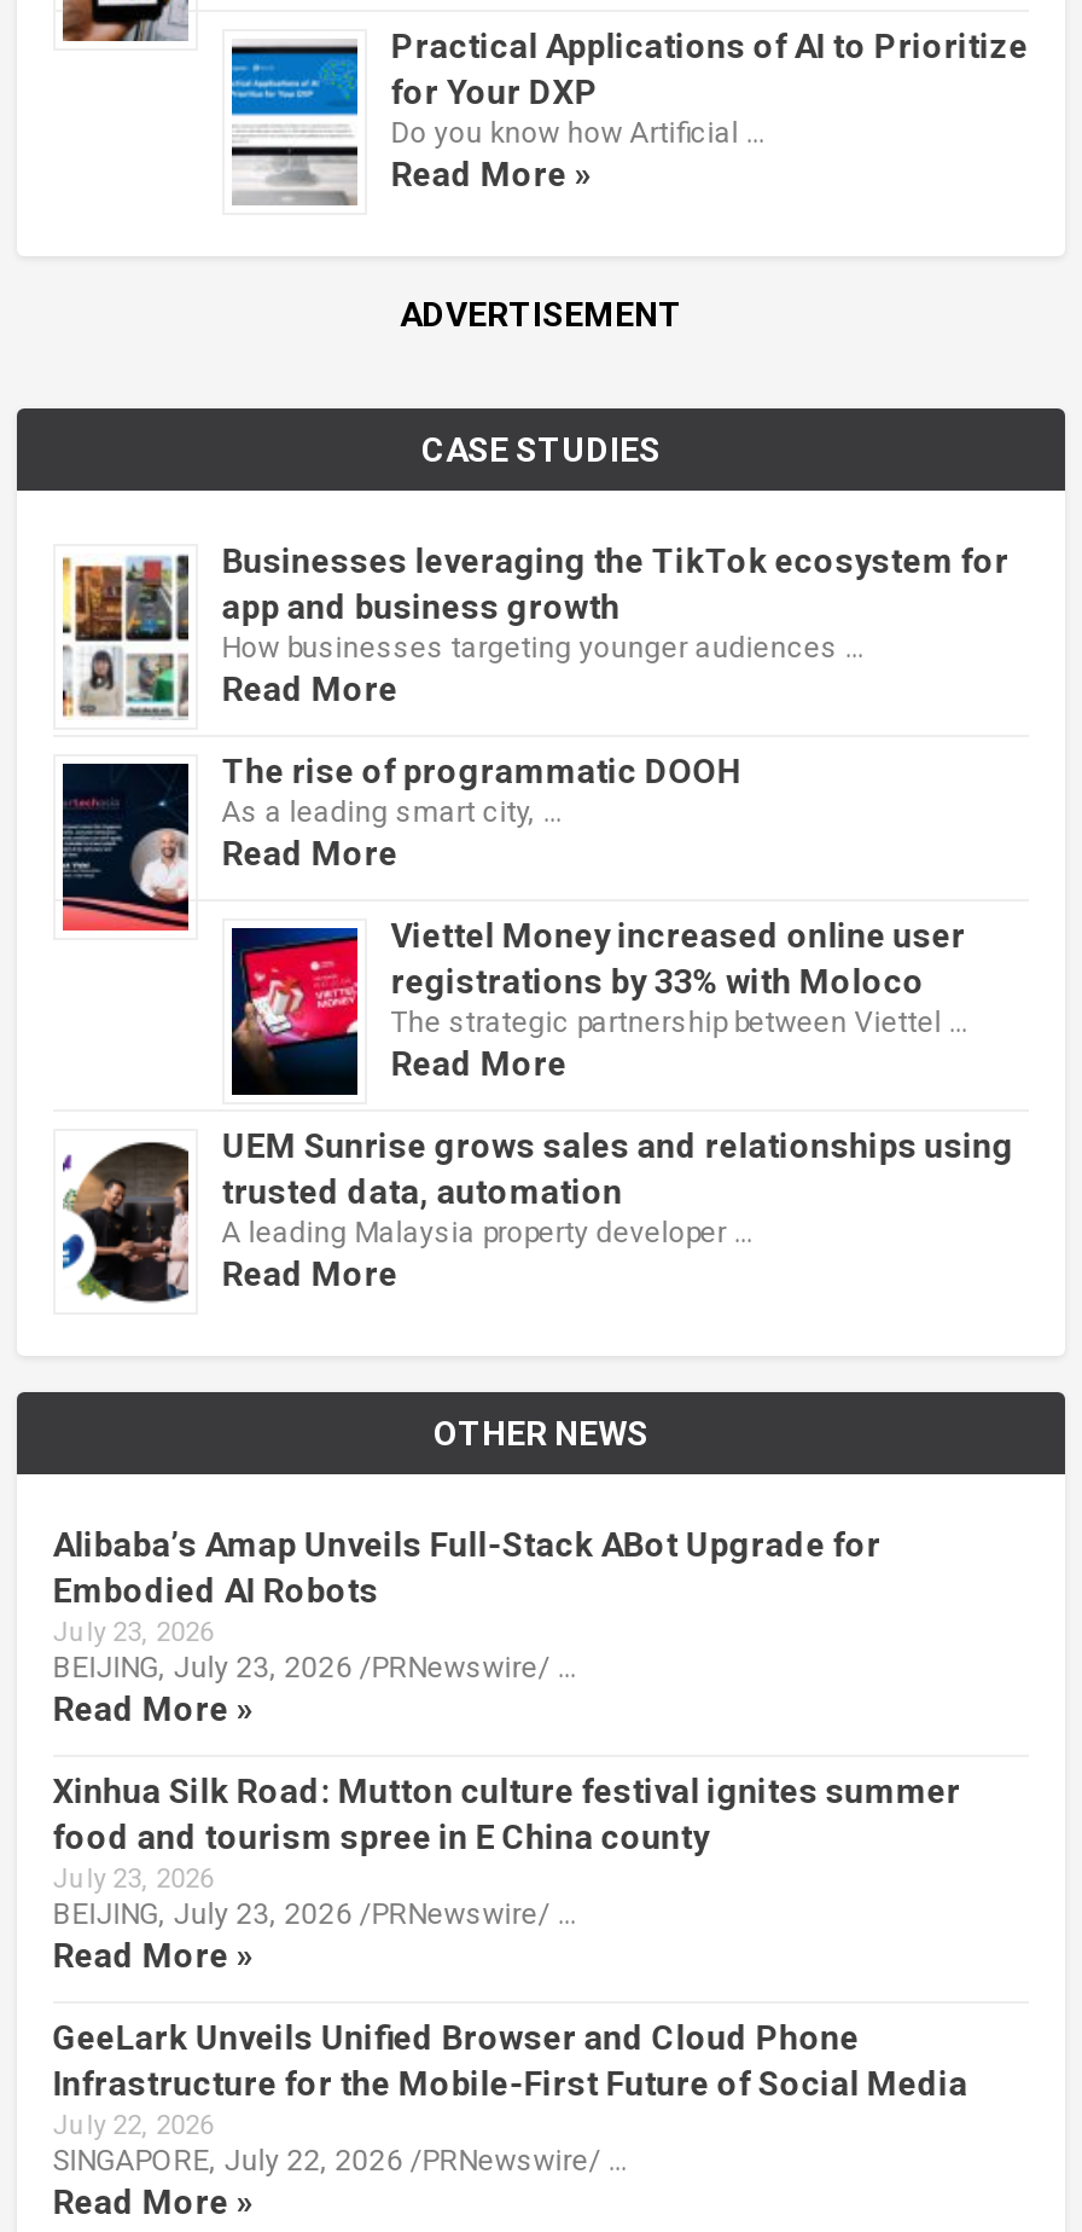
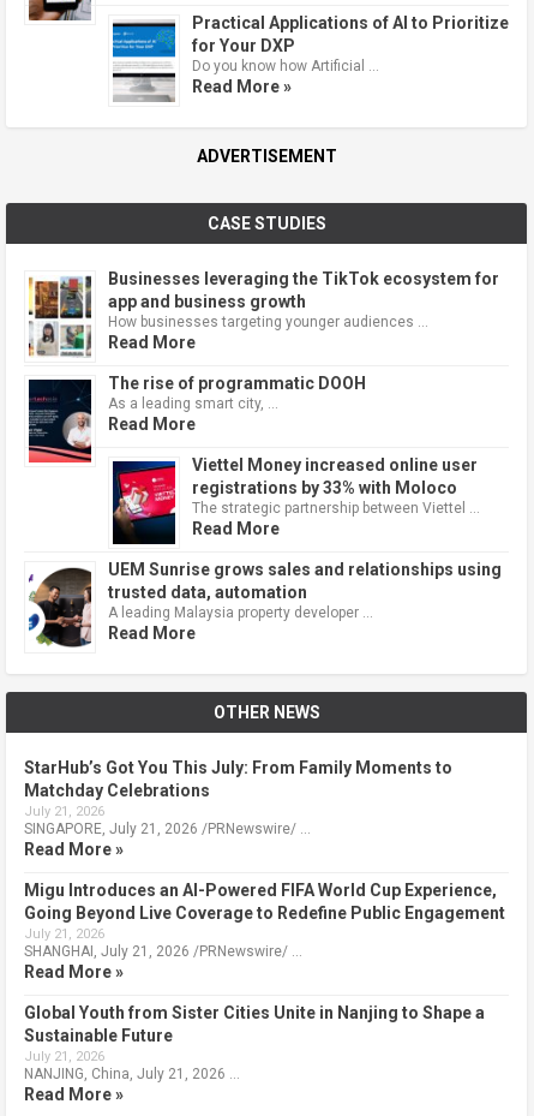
[52,1524,881,1684] Alibaba’s Amap Unveils Full-Stack ABot Upgrade for | Embodied AI Robots | July 23, 2026 | BEIJING, July 23, 2026 /PRNewswire/ … -> [24,758,452,837] StarHub’s Got You This July: From Family Moments to | Matchday Celebrations | July 21, 2026 | SINGAPORE, July 21, 2026 /PRNewswire/ …
[52,1771,961,1930] Xinhua Silk Road: Mutton culture festival ignites summer | food and tourism spree in E China county | July 23, 2026 | BEIJING, July 23, 2026 /PRNewswire/ … -> [24,880,505,959] Migu Introduces an AI-Powered FIFA World Cup Experience, | Going Beyond Live Coverage to Redefine Public Engagement | July 21, 2026 | SHANGHAI, July 21, 2026 /PRNewswire/ …
[52,2017,968,2177] GeeLark Unveils Unified Browser and Cloud Phone | Infrastructure for the Mobile-First Future of Social Media | July 22, 2026 | SINGAPORE, July 22, 2026 /PRNewswire/ … -> [24,1003,484,1082] Global Youth from Sister Cities Unite in Nanjing to Shape a | Sustainable Future | July 21, 2026 | NANJING, China, July 21, 2026 …

